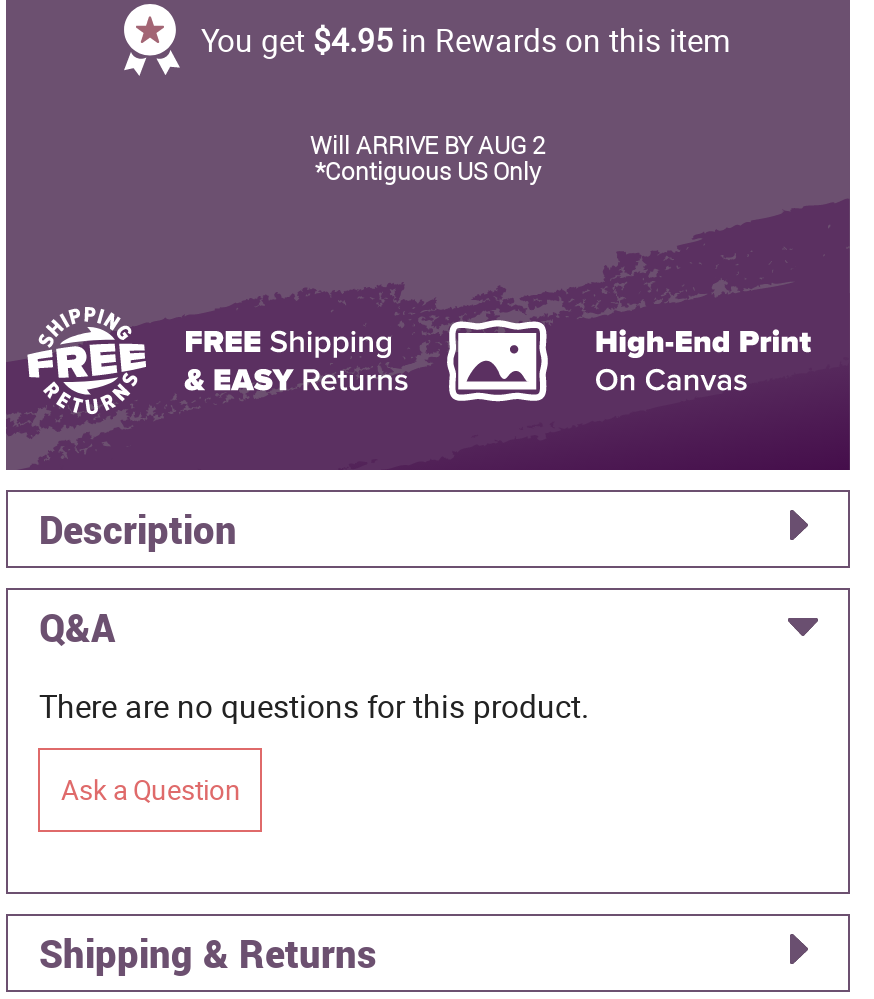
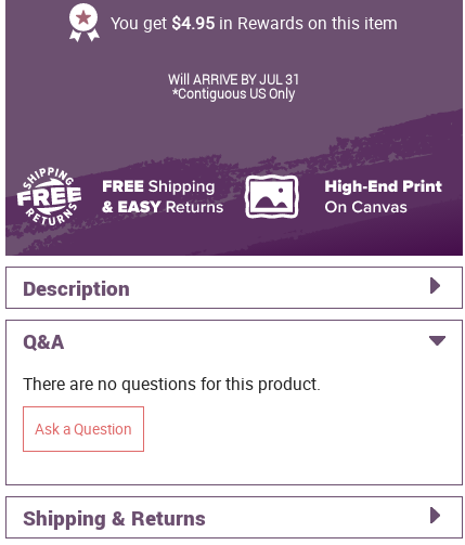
[310,129,546,161] Will ARRIVE BY AUG 2 -> [168,71,300,88] Will ARRIVE BY JUL 31

